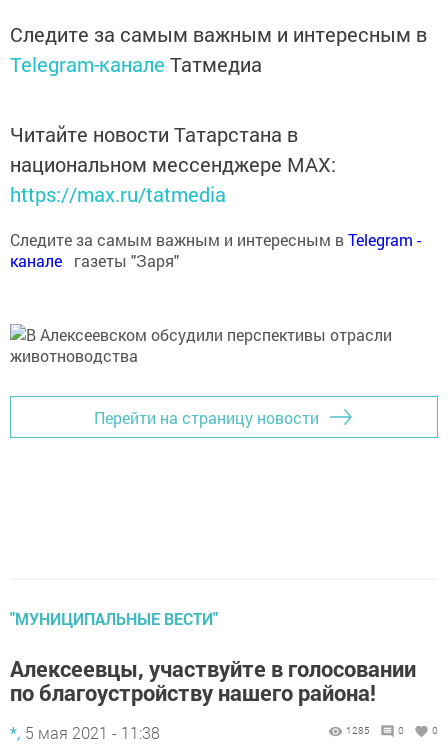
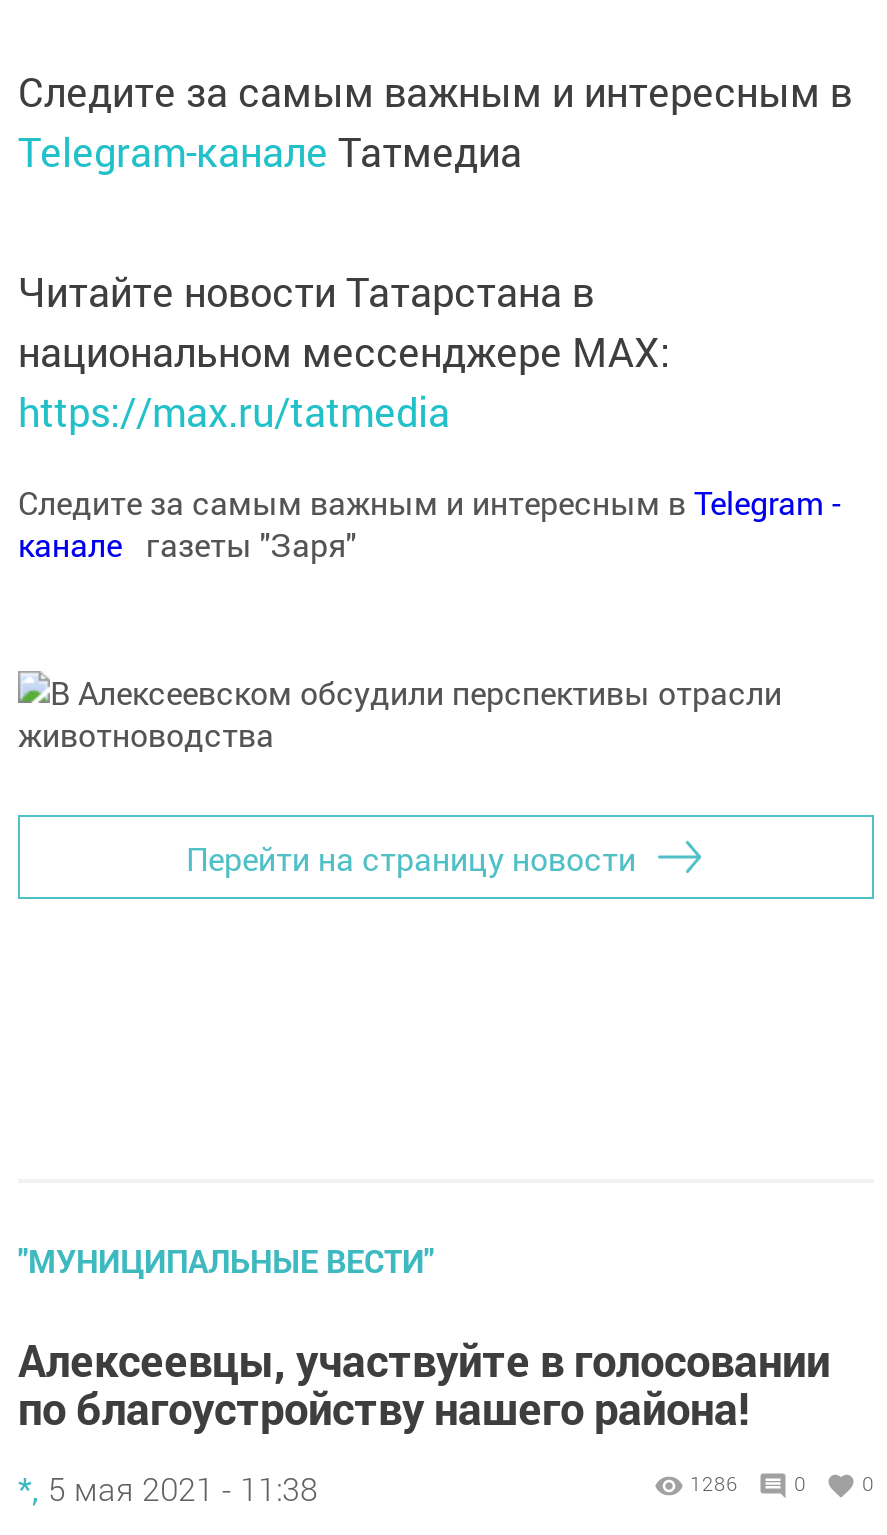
[346,724,370,737] 1285 -> [690,1472,738,1498] 1286

